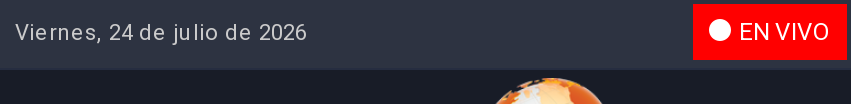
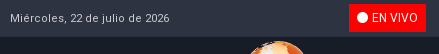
[15,19,307,45] Viernes, 24 de julio de 2026 -> [10,11,169,24] Miércoles, 22 de julio de 2026

